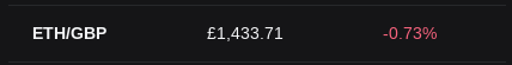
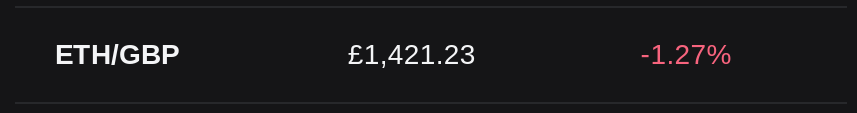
[207,24,284,43] £1,433.71 -> [348,38,476,70] £1,421.23
[383,24,436,43] -0.73% -> [641,38,731,70] -1.27%

